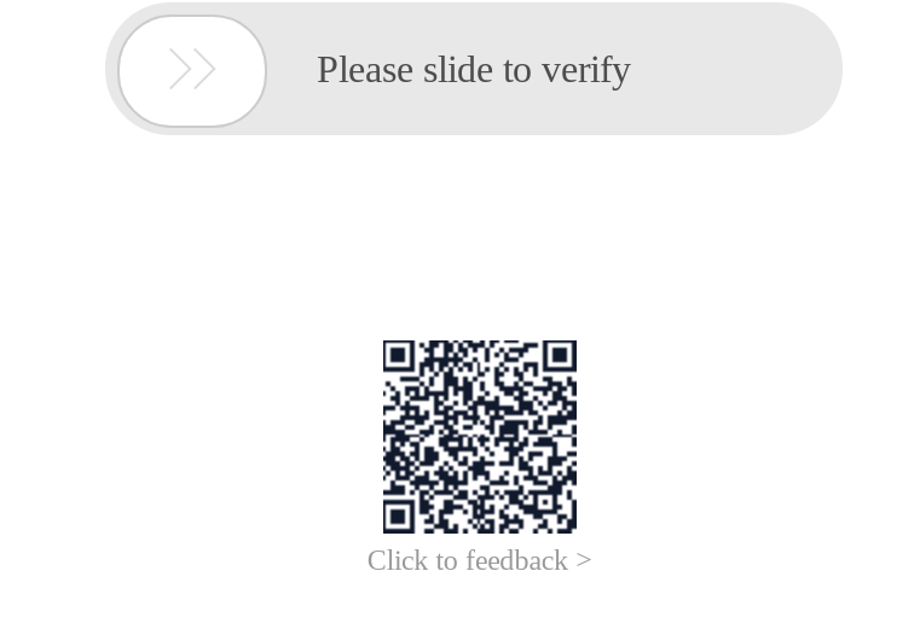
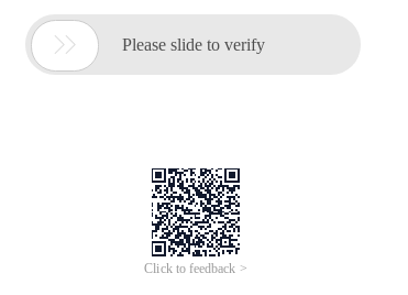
[381,338,579,536] [image] -> [151,167,241,256] [image]

